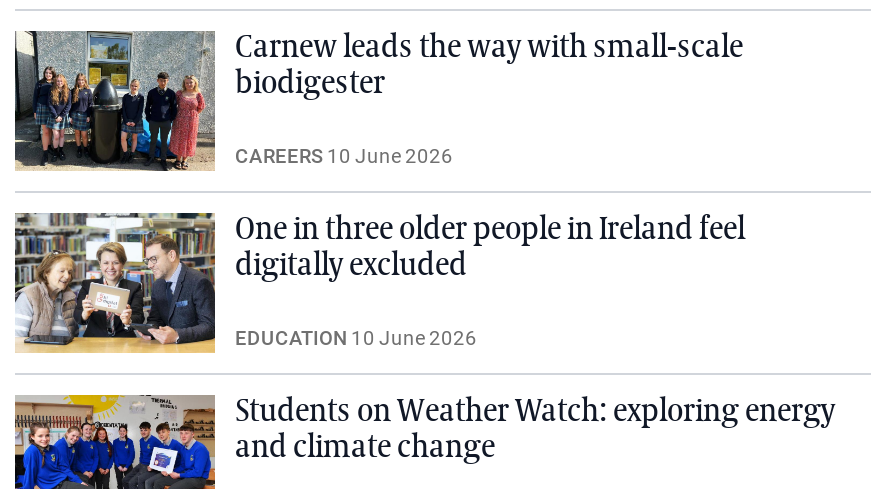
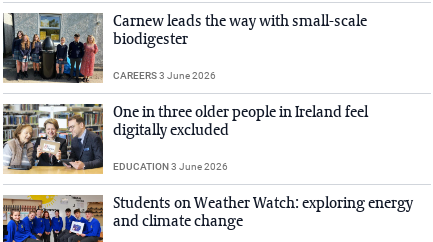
[235,145,453,167] CAREERS 10 June 2026 -> [113,70,216,81] CAREERS 3 June 2026
[235,327,477,349] EDUCATION 10 June 2026 -> [113,161,228,172] EDUCATION 3 June 2026

